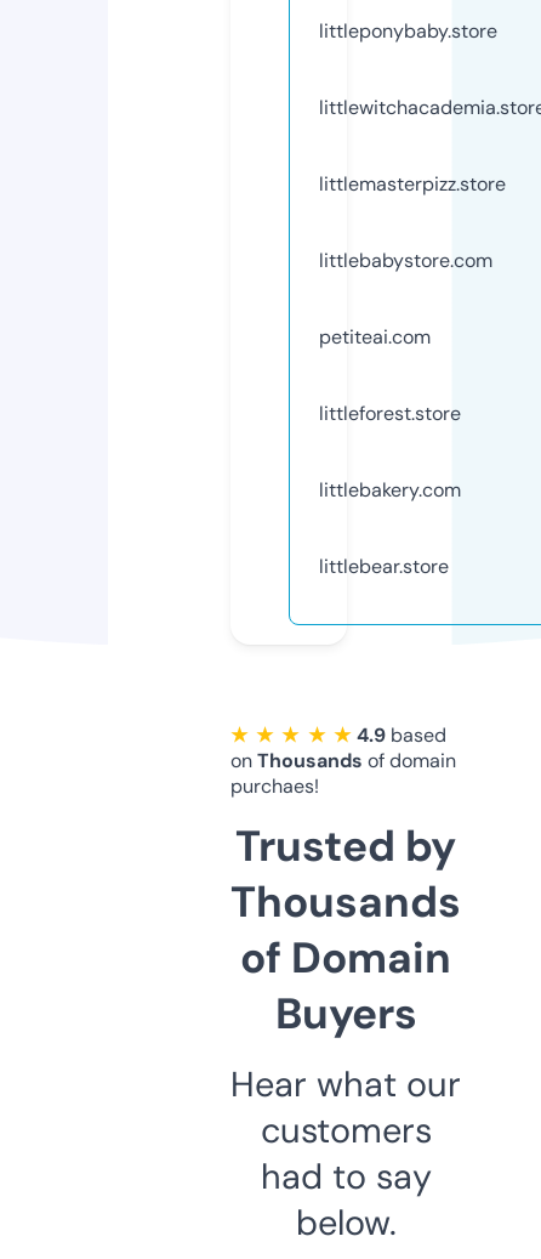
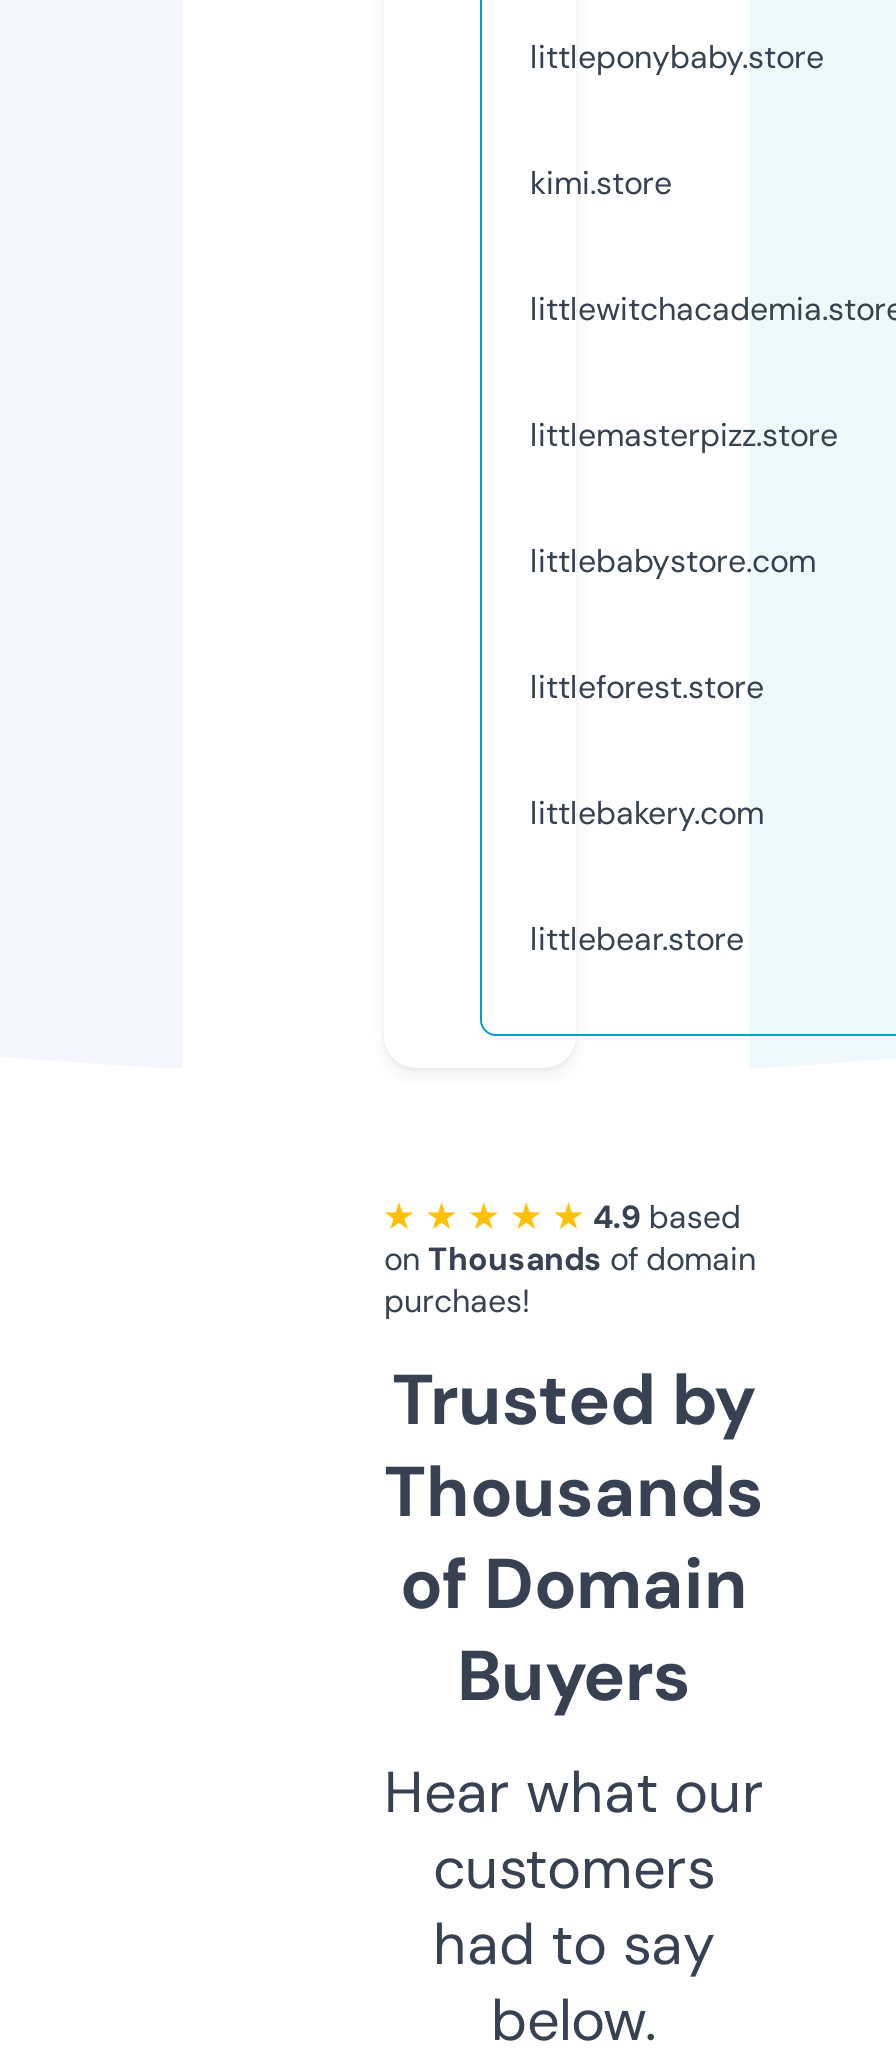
none -> [530,162,672,204] kimi.store
moved [319,171,506,273] -> [530,414,838,582]: littlemasterpizz.store | littlebabystore.com
[319,324,431,349] petiteai.com -> none

